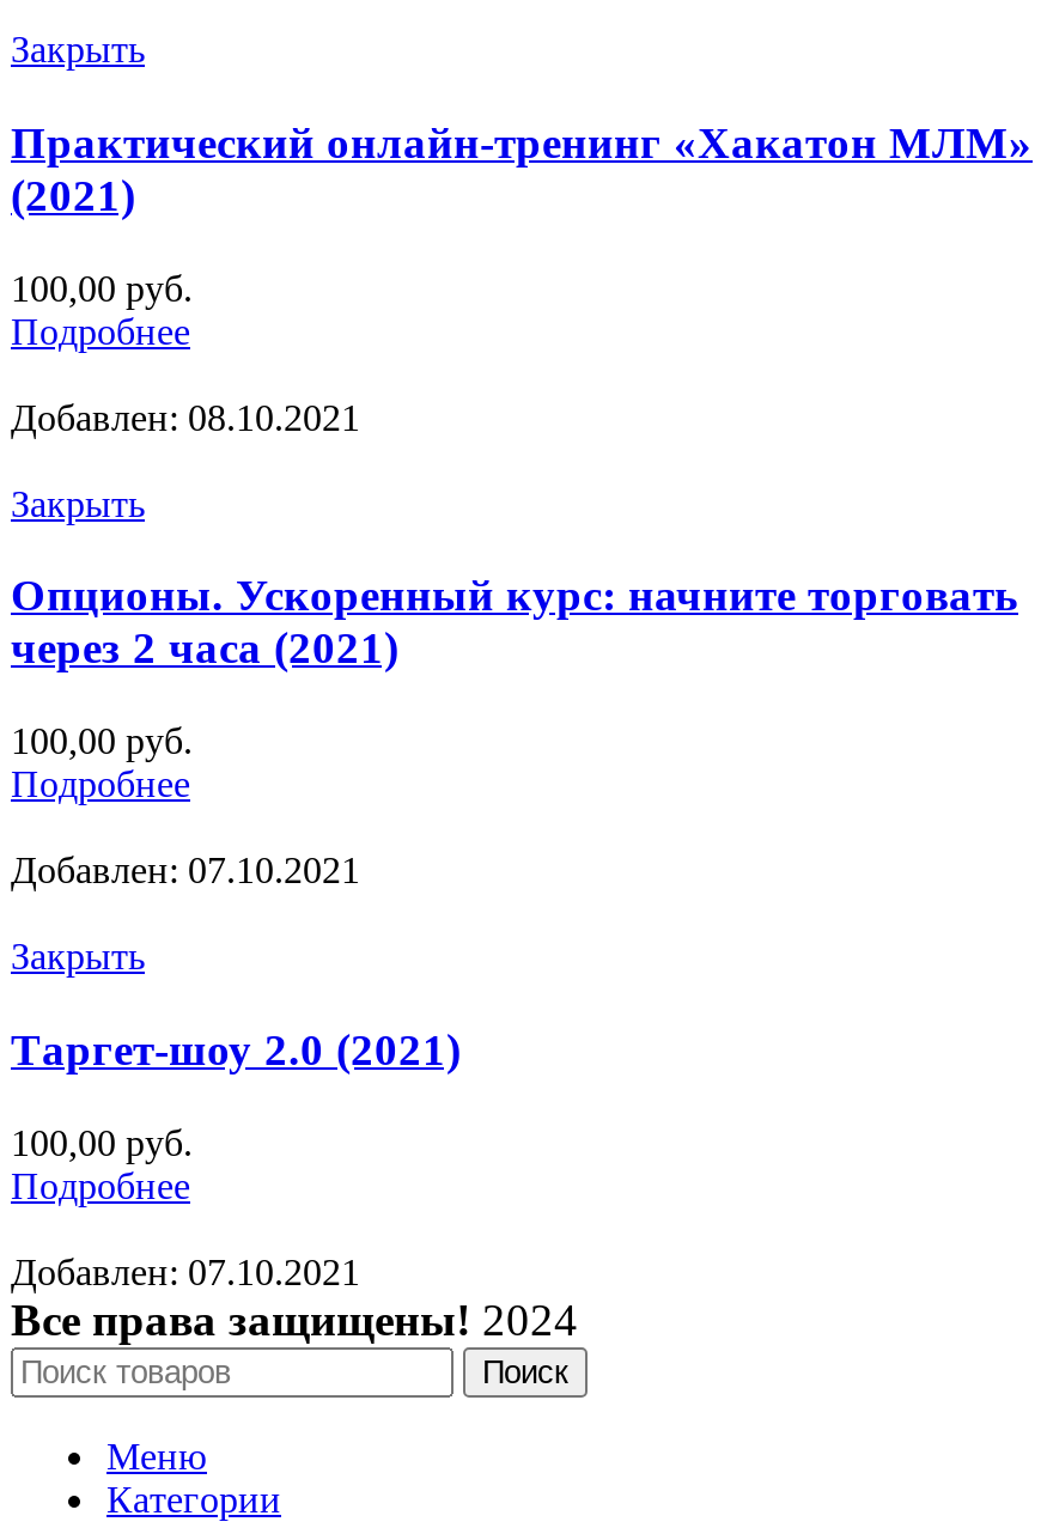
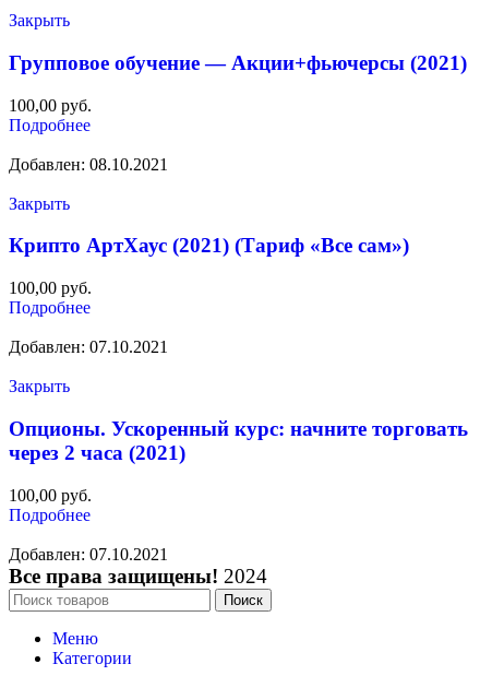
[11,117,1033,220] Практический онлайн-тренинг «Хакатон МЛМ» | (2021) -> [9,51,467,74] Групповое обучение — Акции+фьючерсы (2021)
none -> [9,234,409,257] Крипто АртХаус (2021) (Тариф «Все сам»)
moved [11,571,1018,673] -> [9,417,468,464]: Опционы. Ускоренный курс: начните торговать | через 2 часа (2021)
moved [11,721,360,977] -> [9,279,168,395]: 100,00 руб. | Подробнее | Добавлен: 07.10.2021 | Закрыть
[11,1024,461,1074] Таргет-шоу 2.0 (2021) -> none

